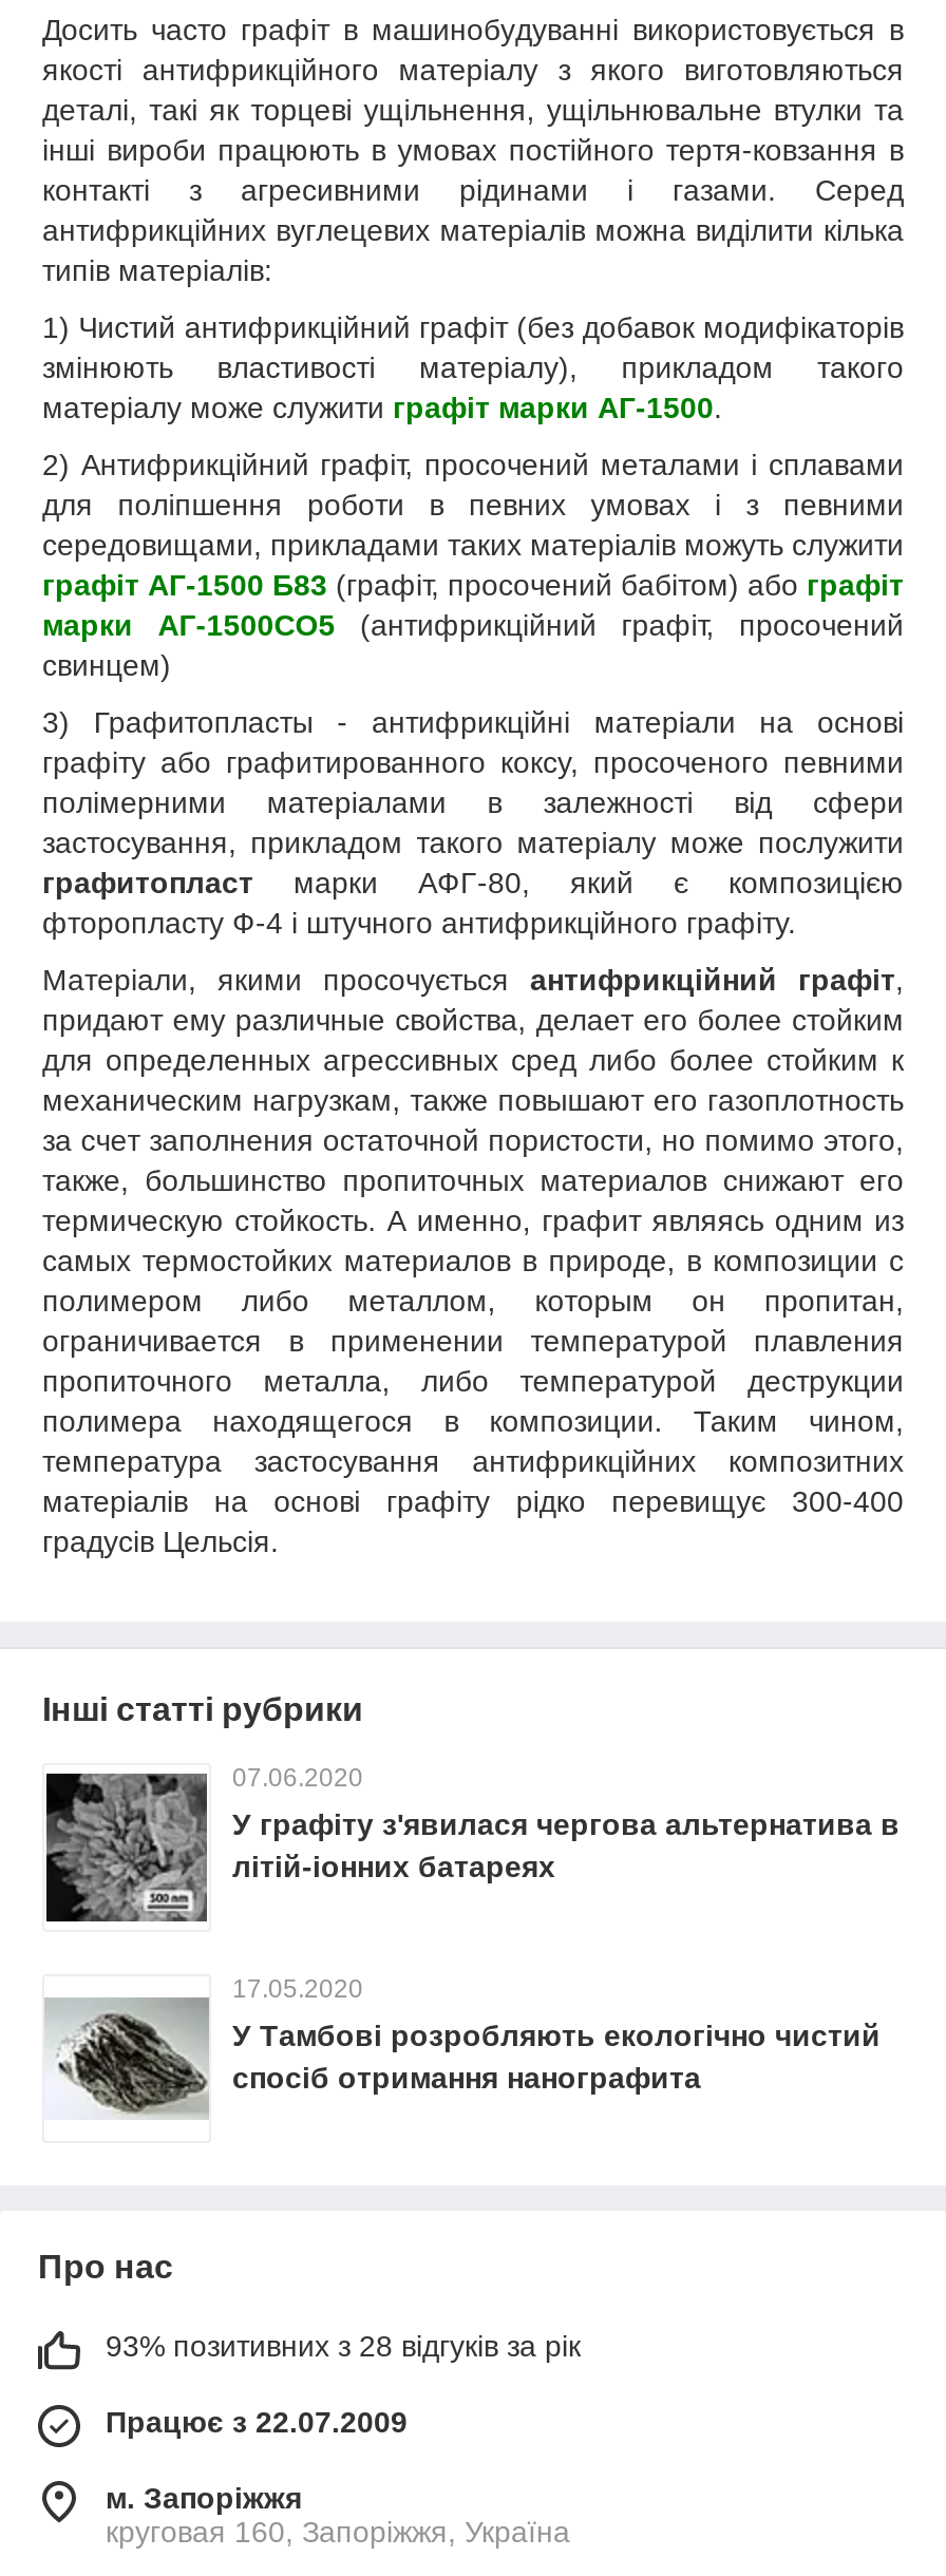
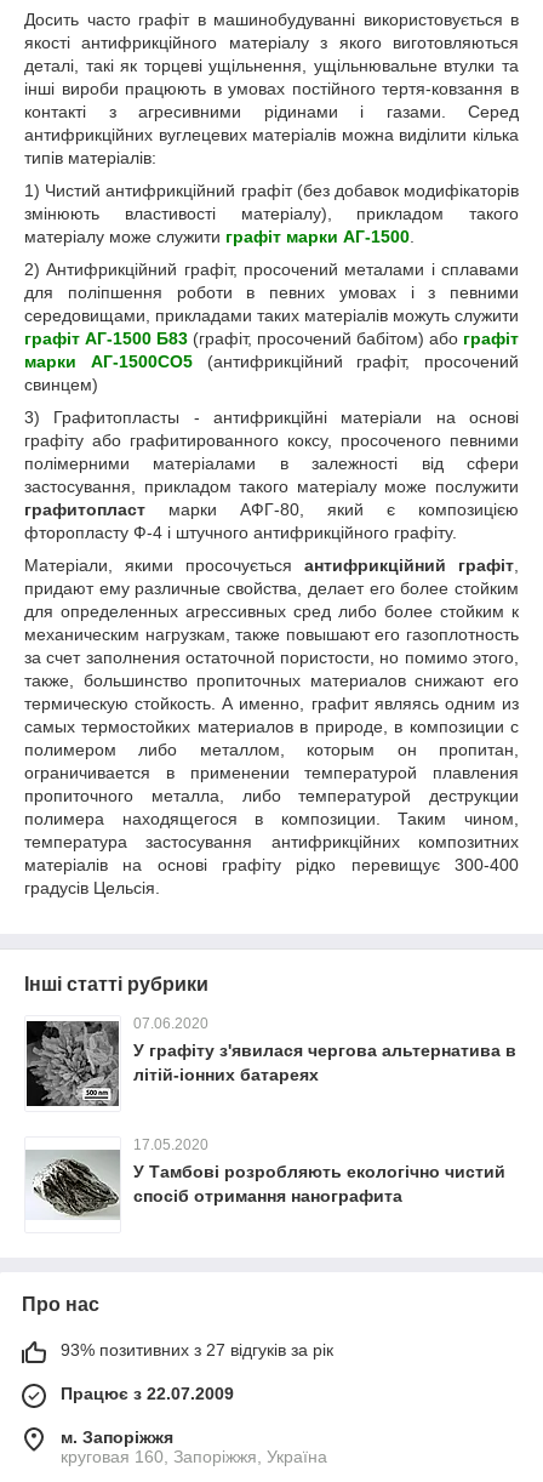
[106,2329,581,2363] 93% позитивних з 28 відгуків за рік -> [61,1340,333,1360] 93% позитивних з 27 відгуків за рік

